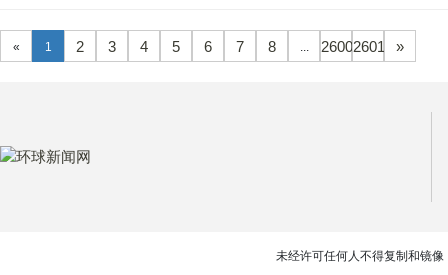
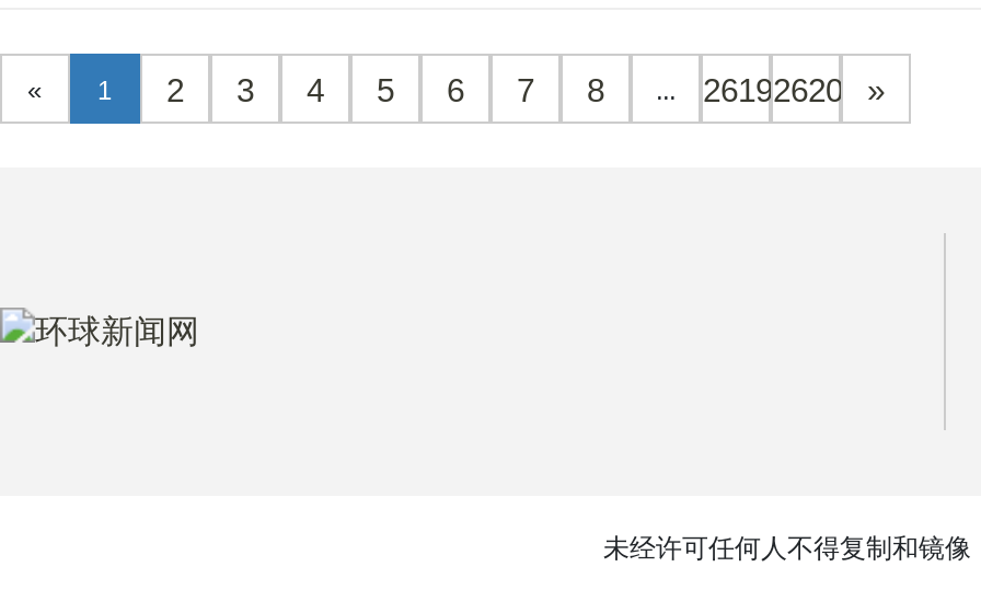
[321,38,385,55] 26002601 -> [703,71,843,108] 26192620

